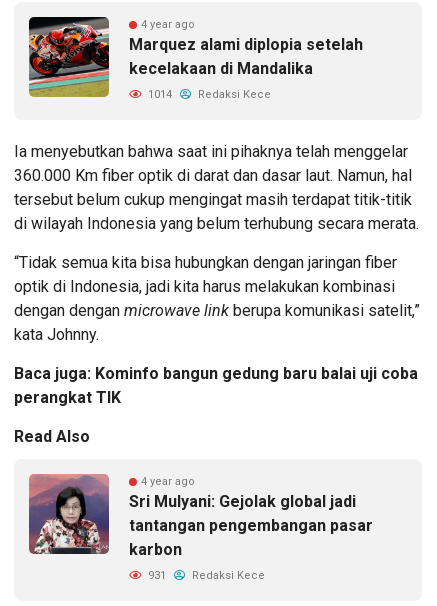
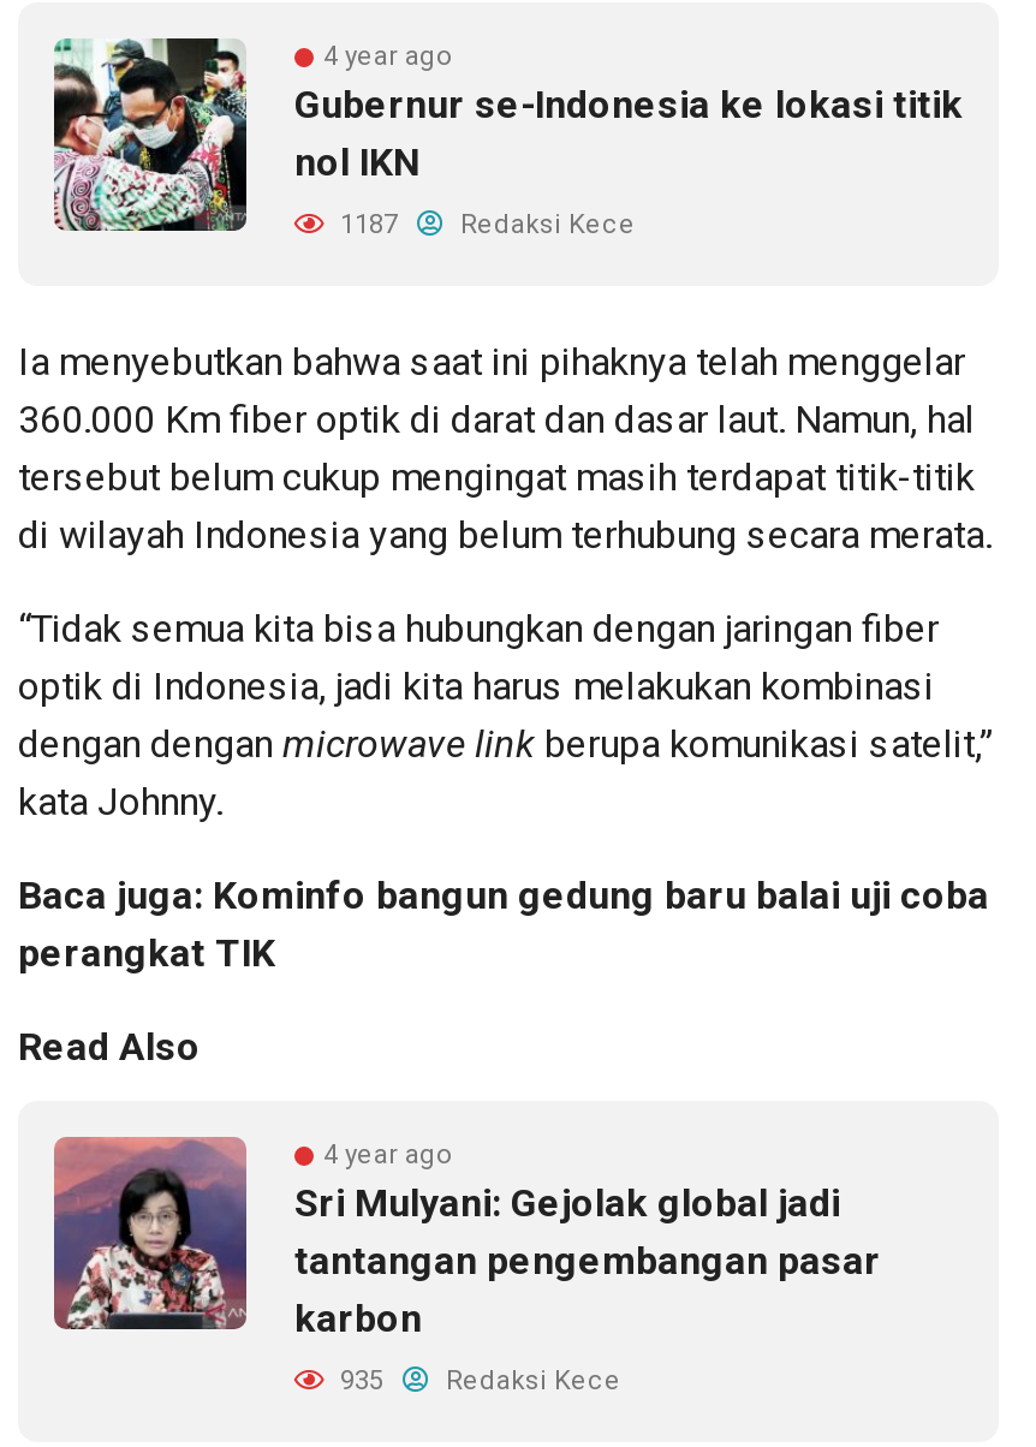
[28,16,363,98] [image] | Marquez alami diplopia setelah | kecelakaan di Mandalika -> [52,38,963,233] [image] | Gubernur se-Indonesia ke lokasi titik | nol IKN
[145,88,271,101] 1014 Redaksi Kece -> [333,209,636,240] 1187 Redaksi Kece
[145,569,265,582] 931 Redaksi Kece -> [333,1365,621,1396] 935 Redaksi Kece

